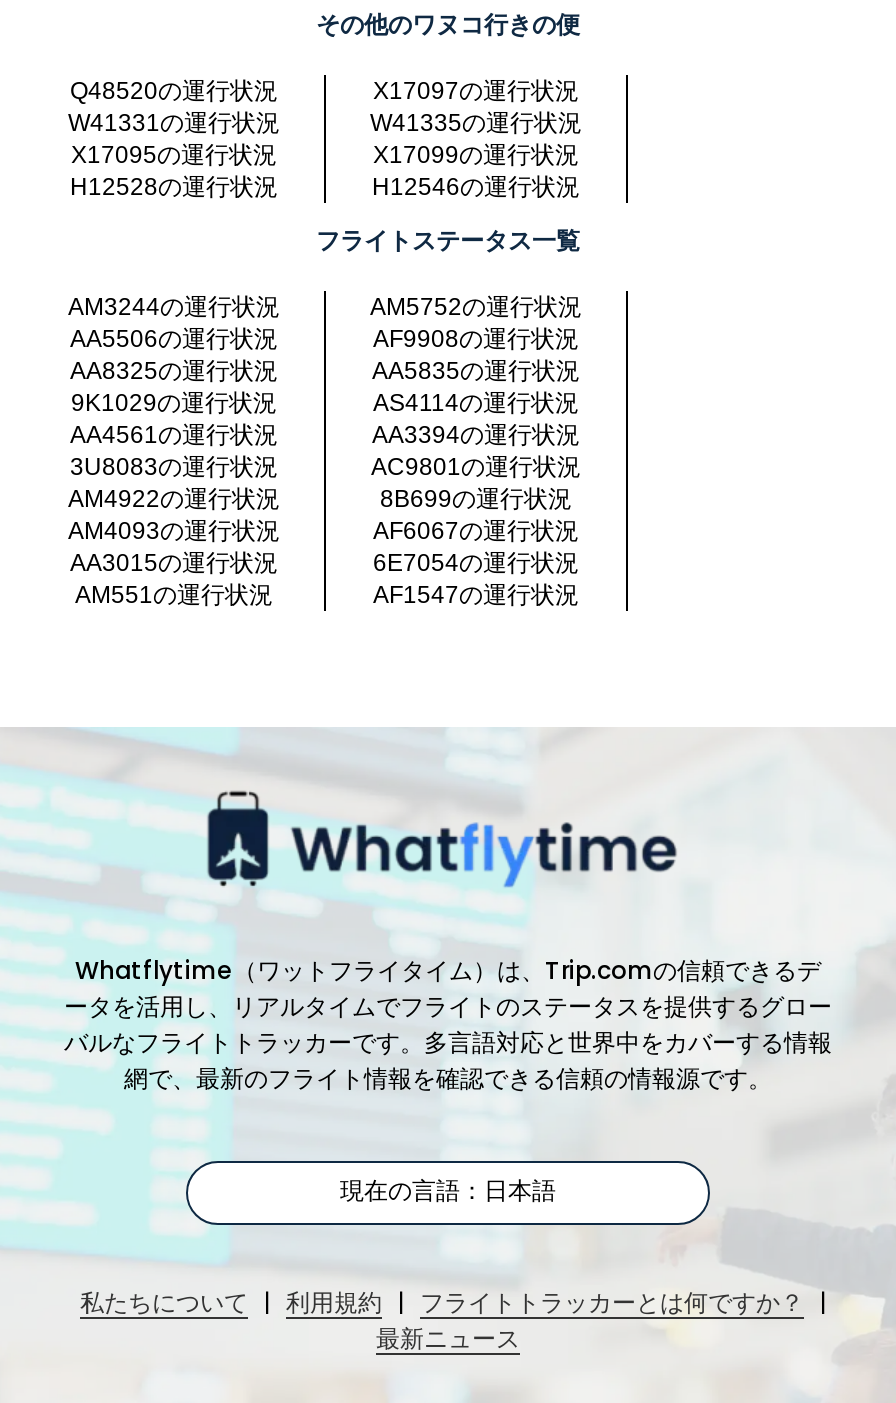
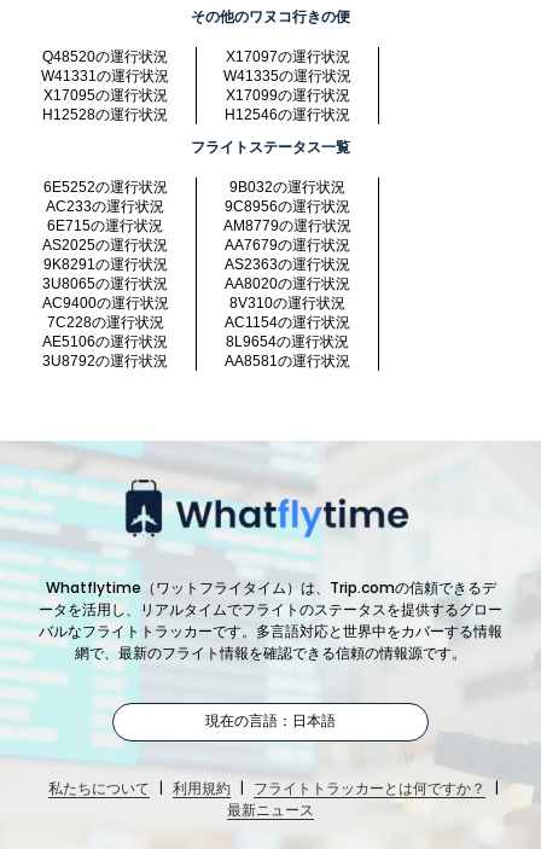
[68,294,280,322] AM3244の運行状況 -> [43,179,167,196] 6E5252の運行状況
[370,294,582,322] AM5752の運行状況 -> [229,179,345,196] 9B032の運行状況
[70,326,278,354] AA5506の運行状況 -> [46,198,164,215] AC233の運行状況
[373,326,579,354] AF9908の運行状況 -> [225,198,350,215] 9C8956の運行状況
[70,358,278,386] AA8325の運行状況 -> [47,218,163,235] 6E715の運行状況
[372,358,580,386] AA5835の運行状況 -> [223,218,351,235] AM8779の運行状況
[71,390,277,418] 9K1029の運行状況 -> [42,237,168,254] AS2025の運行状況
[373,390,579,418] AS4114の運行状況 -> [225,237,350,254] AA7679の運行状況
[70,422,278,450] AA4561の運行状況 -> [43,256,167,273] 9K8291の運行状況
[372,422,580,450] AA3394の運行状況 -> [225,256,350,273] AS2363の運行状況
[70,454,278,482] 3U8083の運行状況 -> [42,276,168,293] 3U8065の運行状況
[371,454,581,482] AC9801の運行状況 -> [225,276,350,293] AA8020の運行状況
[68,486,280,514] AM4922の運行状況 -> [42,295,168,312] AC9400の運行状況
[380,486,572,514] 8B699の運行状況 -> [229,295,345,312] 8V310の運行状況
[68,518,280,546] AM4093の運行状況 -> [46,314,164,331] 7C228の運行状況
[373,518,579,546] AF6067の運行状況 -> [225,314,350,331] AC1154の運行状況
[70,550,278,578] AA3015の運行状況 -> [42,334,168,351] AE5106の運行状況
[373,550,579,578] 6E7054の運行状況 -> [226,334,349,351] 8L9654の運行状況
[75,582,273,610] AM551の運行状況 -> [42,353,168,370] 3U8792の運行状況
[373,582,579,610] AF1547の運行状況 -> [225,353,350,370] AA8581の運行状況

